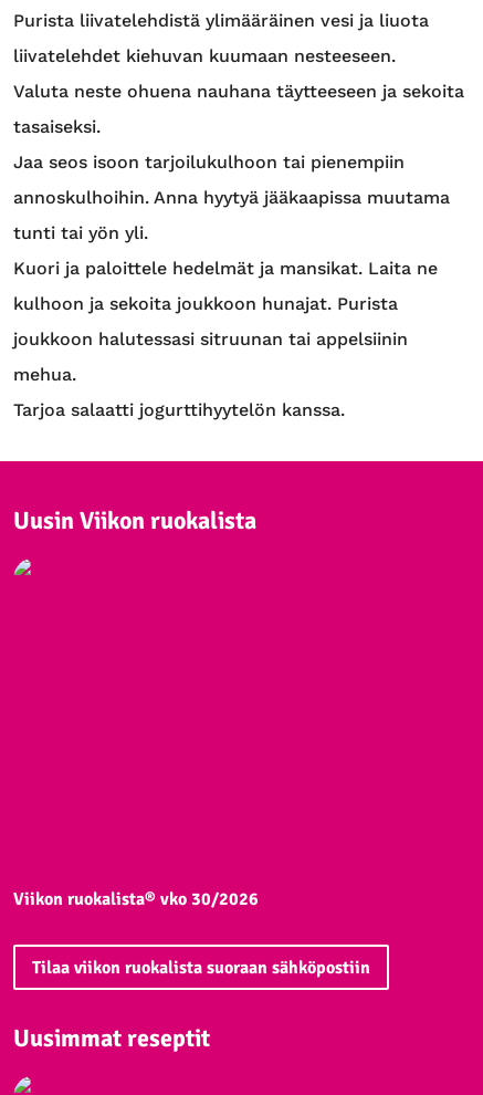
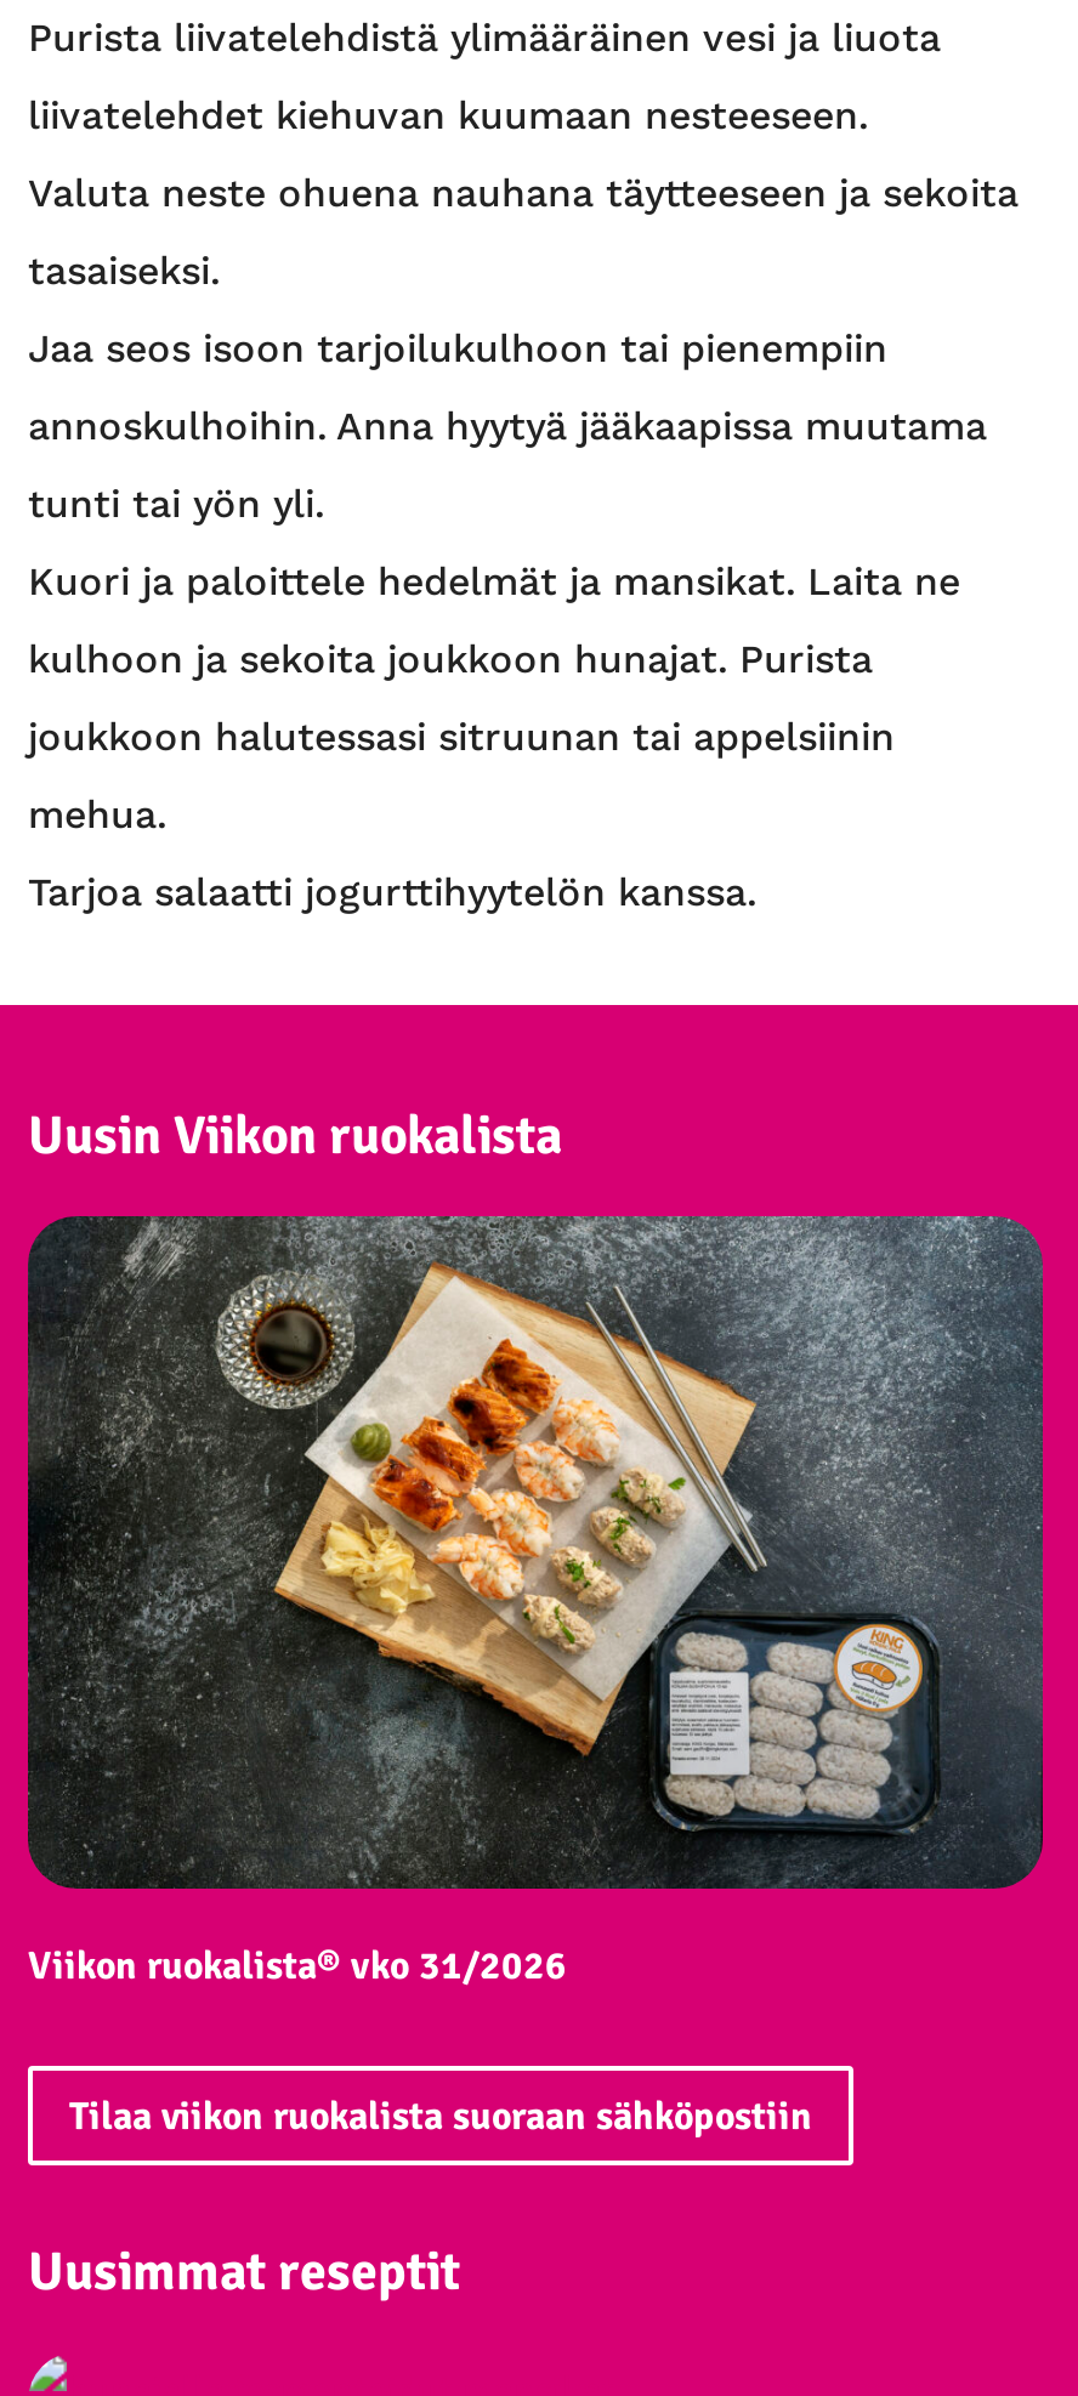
none -> [25,1214,1045,1891] [image]
[13,888,259,911] Viikon ruokalista® vko 30/2026 -> [28,1943,567,1991] Viikon ruokalista® vko 31/2026

